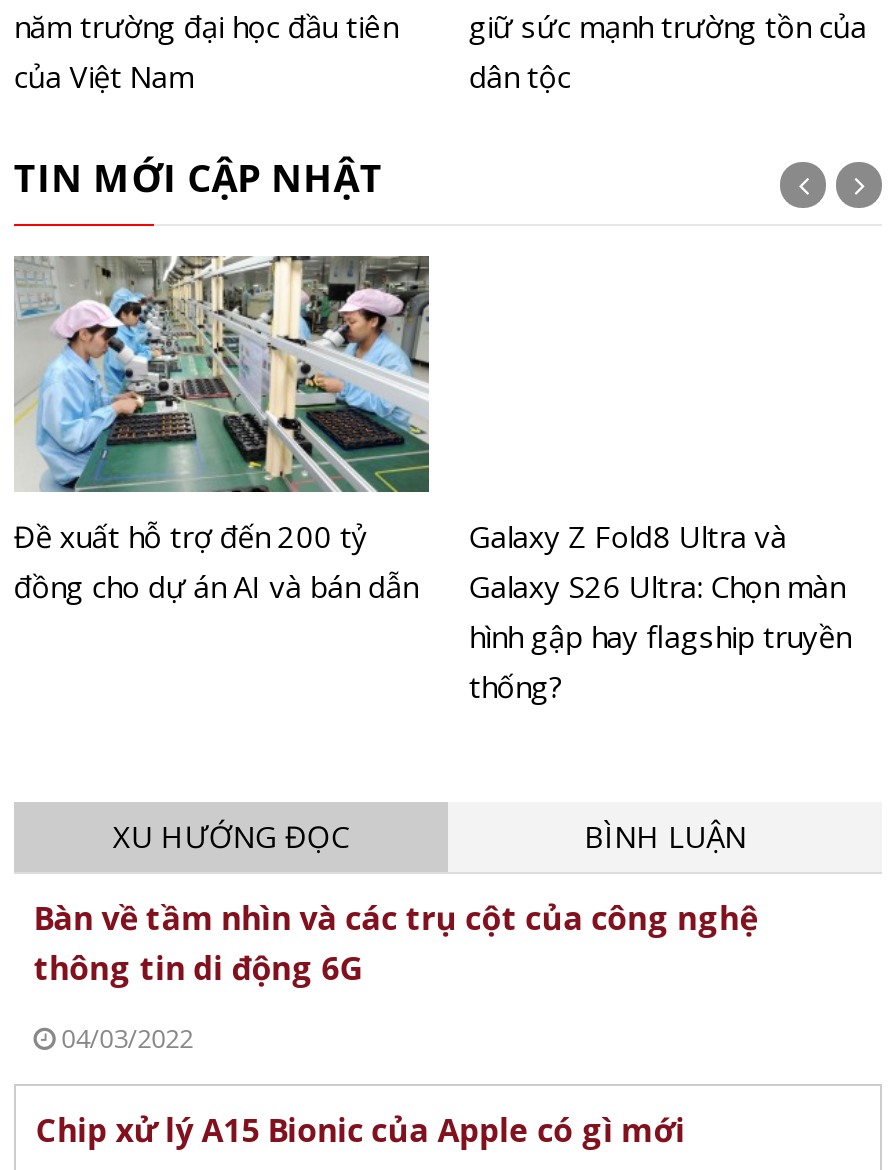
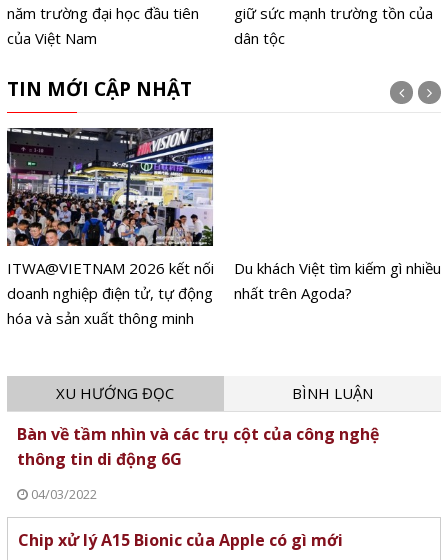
[13,254,432,605] [image] | Đề xuất hỗ trợ đến 200 tỷ | đồng cho dự án AI và bán dẫn -> [6,127,214,328] [image] | ITWA@VIETNAM 2026 kết nối | doanh nghiệp điện tử, tự động | hóa và sản xuất thông minh
[468,515,850,705] Galaxy Z Fold8 Ultra và | Galaxy S26 Ultra: Chọn màn | hình gập hay flagship truyền | thống? -> [234,258,441,303] Du khách Việt tìm kiếm gì nhiều | nhất trên Agoda?

